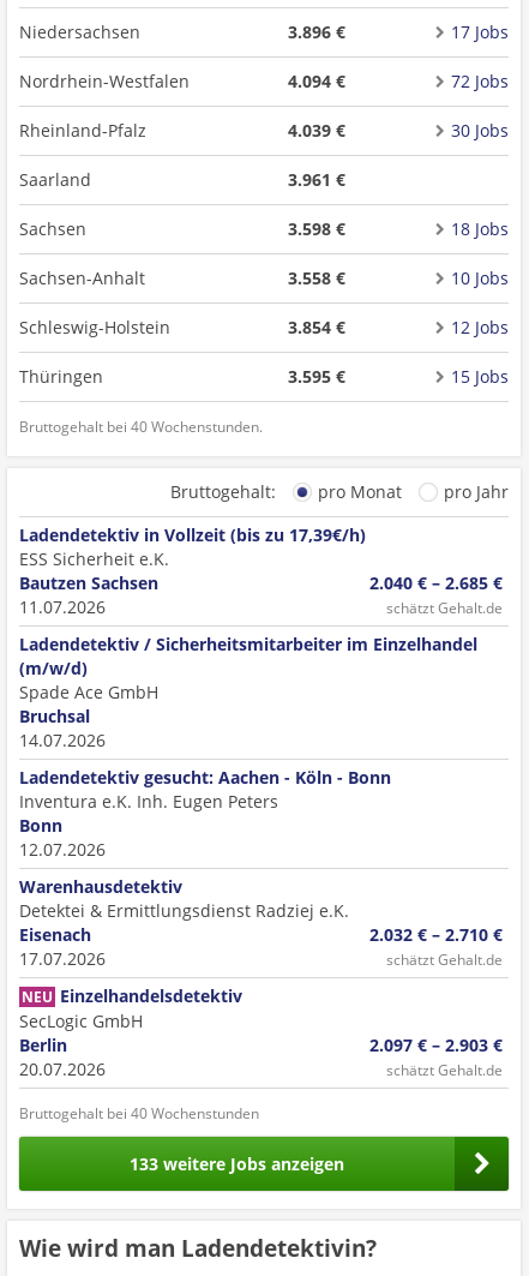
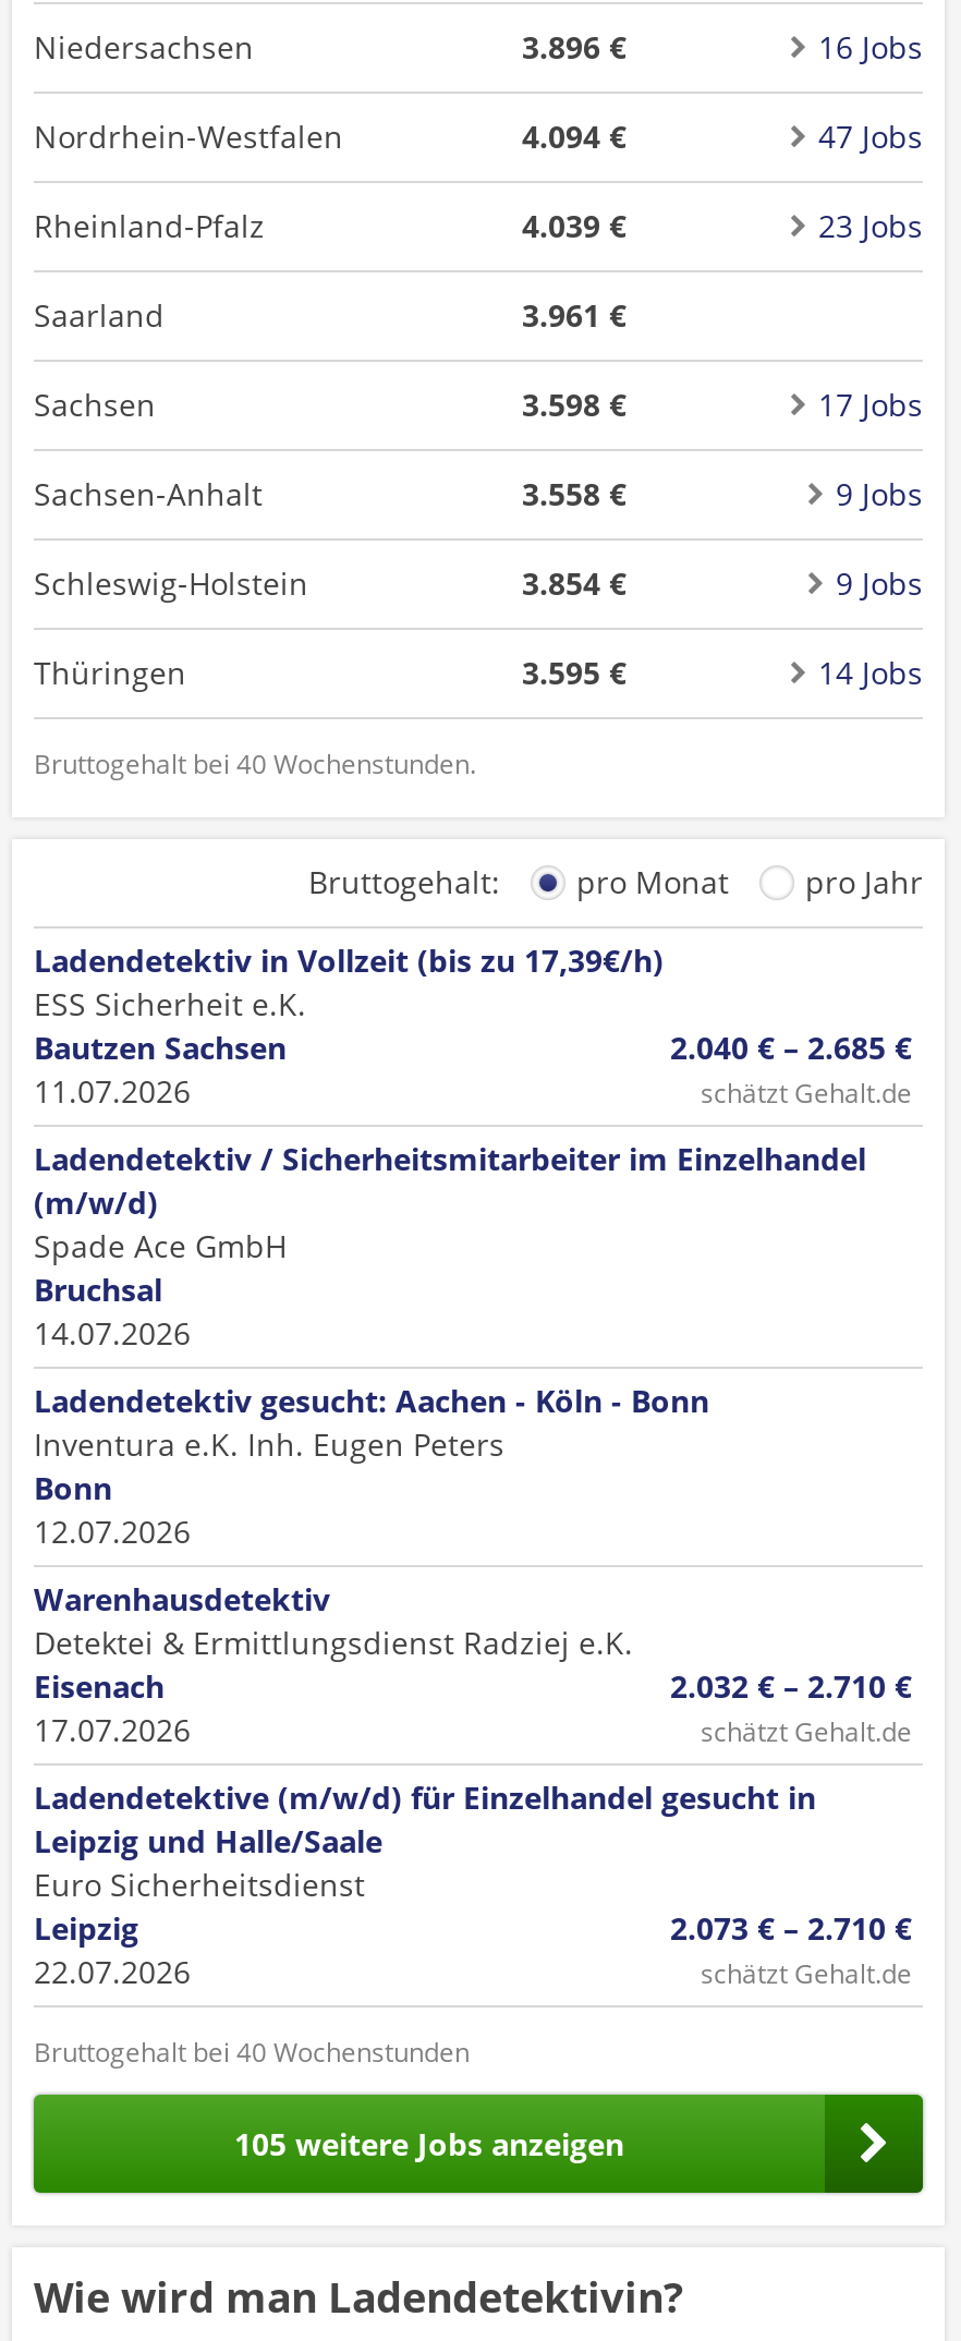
[451,20,509,43] 17 Jobs -> [818,26,923,68] 16 Jobs
[451,70,509,92] 72 Jobs -> [818,116,923,157] 47 Jobs
[451,119,509,142] 30 Jobs -> [818,205,923,246] 23 Jobs
[451,217,509,240] 18 Jobs -> [818,384,923,425] 17 Jobs
[451,266,509,289] 10 Jobs -> [836,473,923,514] 9 Jobs
[451,316,509,339] 12 Jobs -> [836,562,923,604] 9 Jobs
[451,365,509,388] 15 Jobs -> [818,652,923,693] 14 Jobs
[19,984,242,1080] NEU Einzelhandelsdetektiv | SecLogic GmbH | Berlin | 20.07.2026 -> [34,1776,816,1992] Ladendetektive (m/w/d) für Einzelhandel gesucht in | Leipzig und Halle/Saale | Euro Sicherheitsdienst | Leipzig | 22.07.2026
[369,1034,503,1056] 2.097 € – 2.903 € -> [670,1907,912,1949] 2.073 € – 2.710 €
[130,1152,344,1175] 133 weitere Jobs anzeigen -> [234,2122,624,2163] 105 weitere Jobs anzeigen

